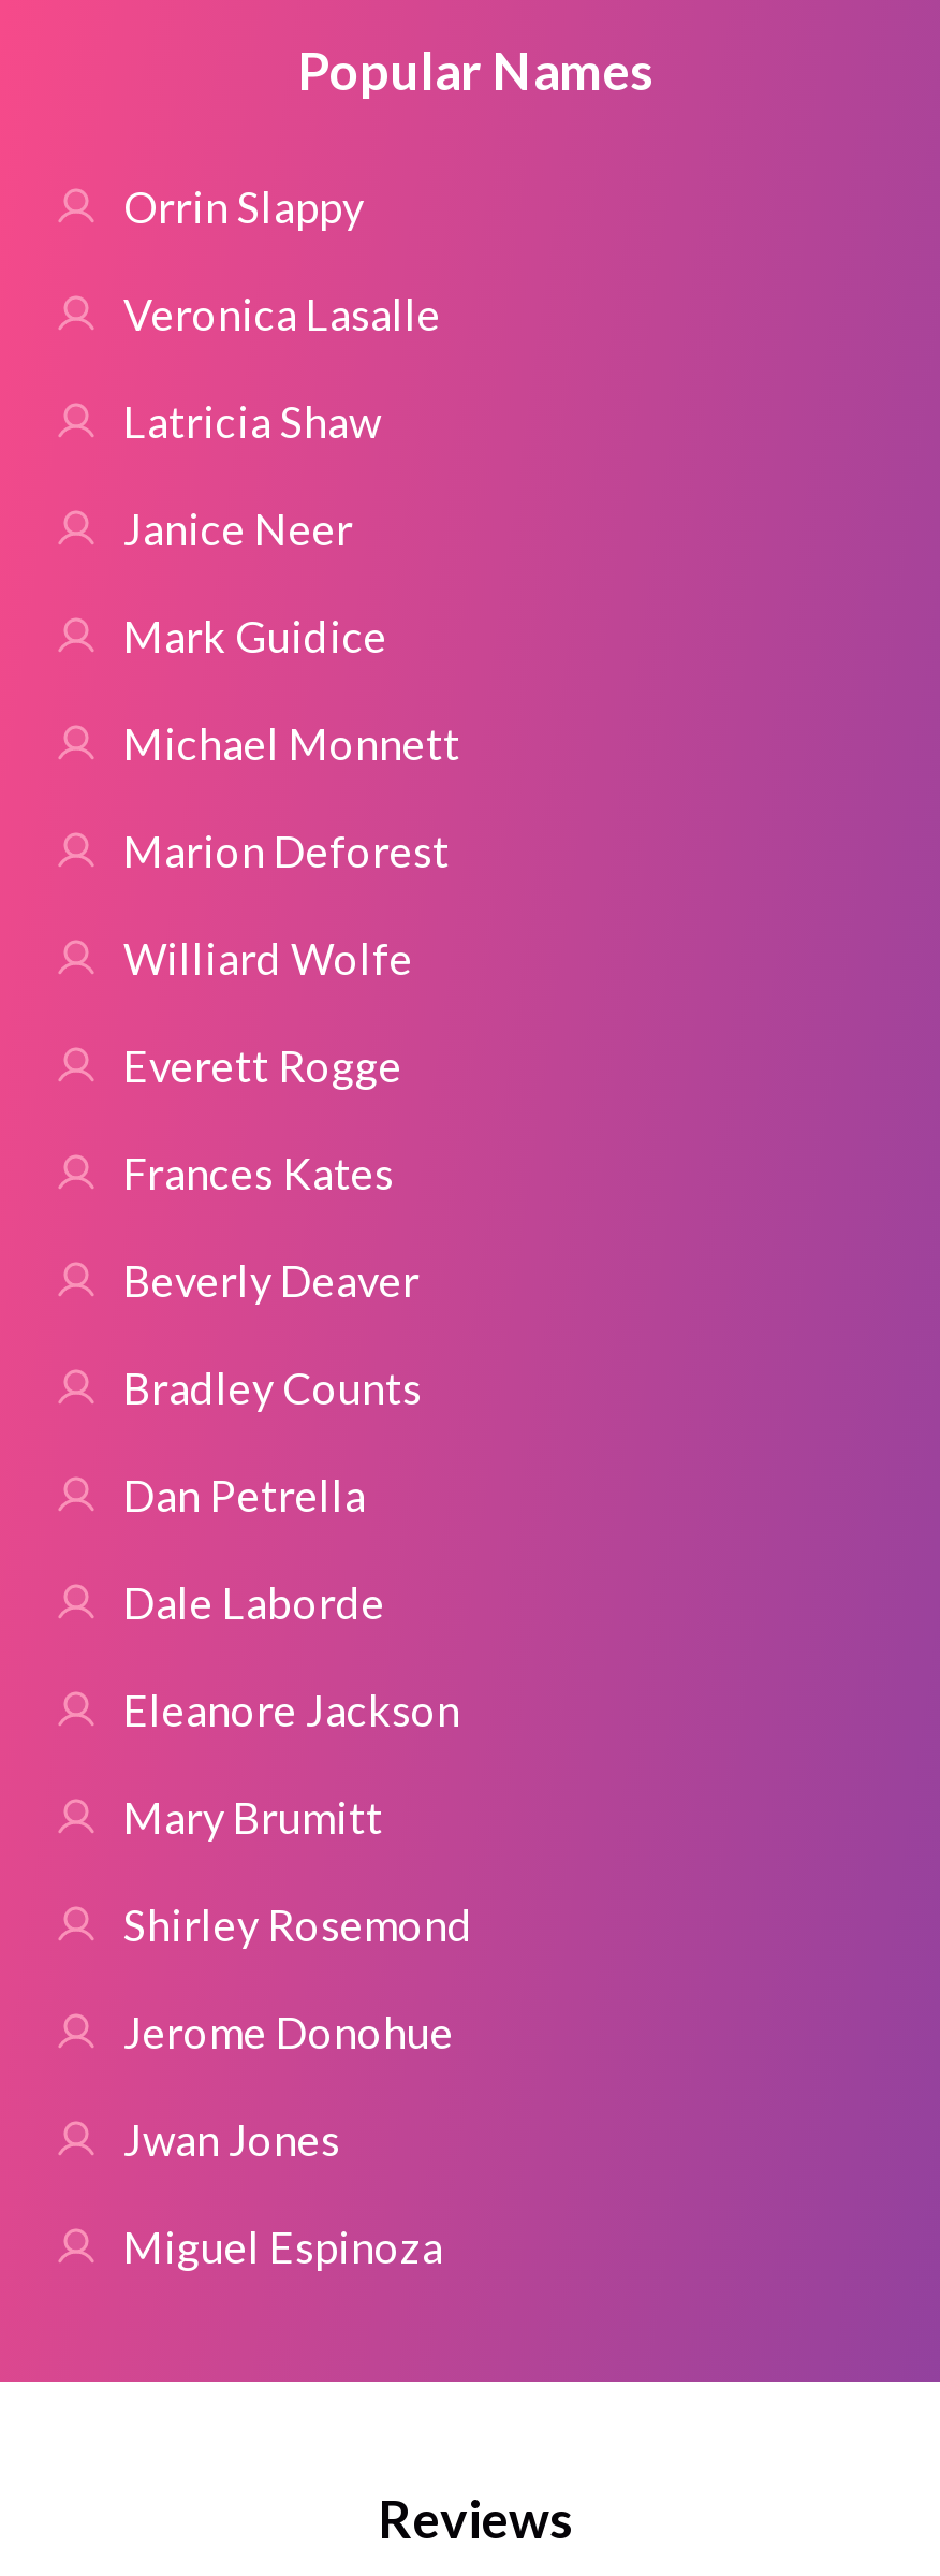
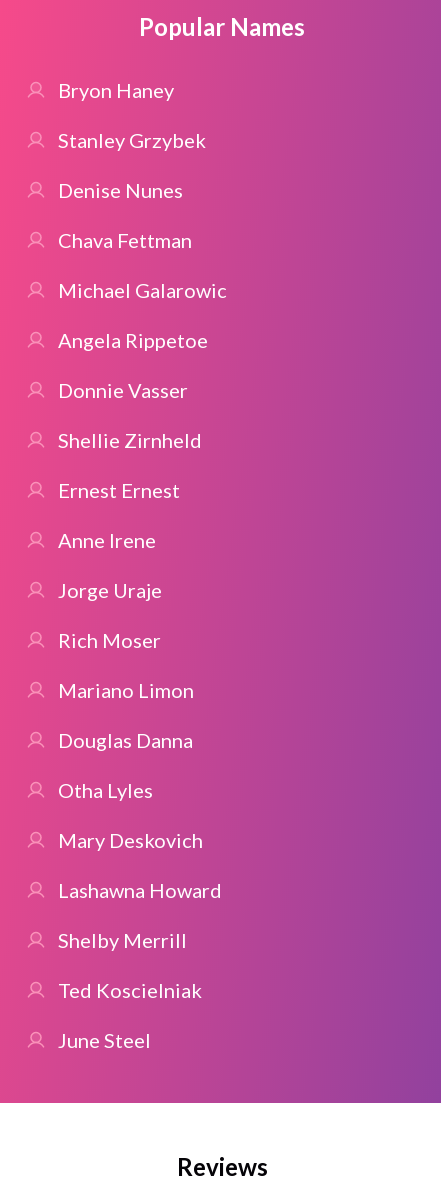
[123,180,364,232] Orrin Slappy -> [58,78,174,102] Bryon Haney
[123,288,441,339] Veronica Lasalle -> [58,128,206,152] Stanley Grzybek
[123,395,381,447] Latricia Shaw -> [58,178,183,202] Denise Nunes
[123,503,353,554] Janice Neer -> [58,228,192,252] Chava Fettman
[123,610,387,661] Mark Guidice -> [58,278,227,302] Michael Galarowic
[123,717,460,769] Michael Monnett -> [58,328,208,352] Angela Rippetoe
[123,825,450,876] Marion Deforest -> [58,378,188,402] Donnie Vasser
[123,932,413,984] Williard Wolfe -> [58,428,202,452] Shellie Zirnheld
[123,1039,402,1091] Everett Rogge -> [58,478,180,502] Ernest Ernest
[123,1147,394,1198] Frances Kates -> [58,528,156,552] Anne Irene
[123,1254,420,1306] Beverly Deaver -> [58,578,162,602] Jorge Uraje
[123,1362,422,1413] Bradley Counts -> [58,628,161,652] Rich Moser
[123,1469,366,1520] Dan Petrella -> [58,678,194,702] Mariano Limon
[123,1576,385,1628] Dale Laborde -> [58,728,193,752] Douglas Danna
[123,1684,460,1735] Eleanore Jackson -> [58,778,153,802] Otha Lyles
[123,1791,383,1843] Mary Brumitt -> [58,828,203,852] Mary Deskovich
[123,1898,473,1950] Shirley Rosemond -> [58,878,222,902] Lashawna Howard
[123,2006,454,2057] Jerome Donohue -> [58,928,187,952] Shelby Merrill
[123,2113,340,2165] Jwan Jones -> [58,978,202,1002] Ted Koscielniak
[123,2221,443,2272] Miguel Espinoza -> [58,1028,151,1052] June Steel

